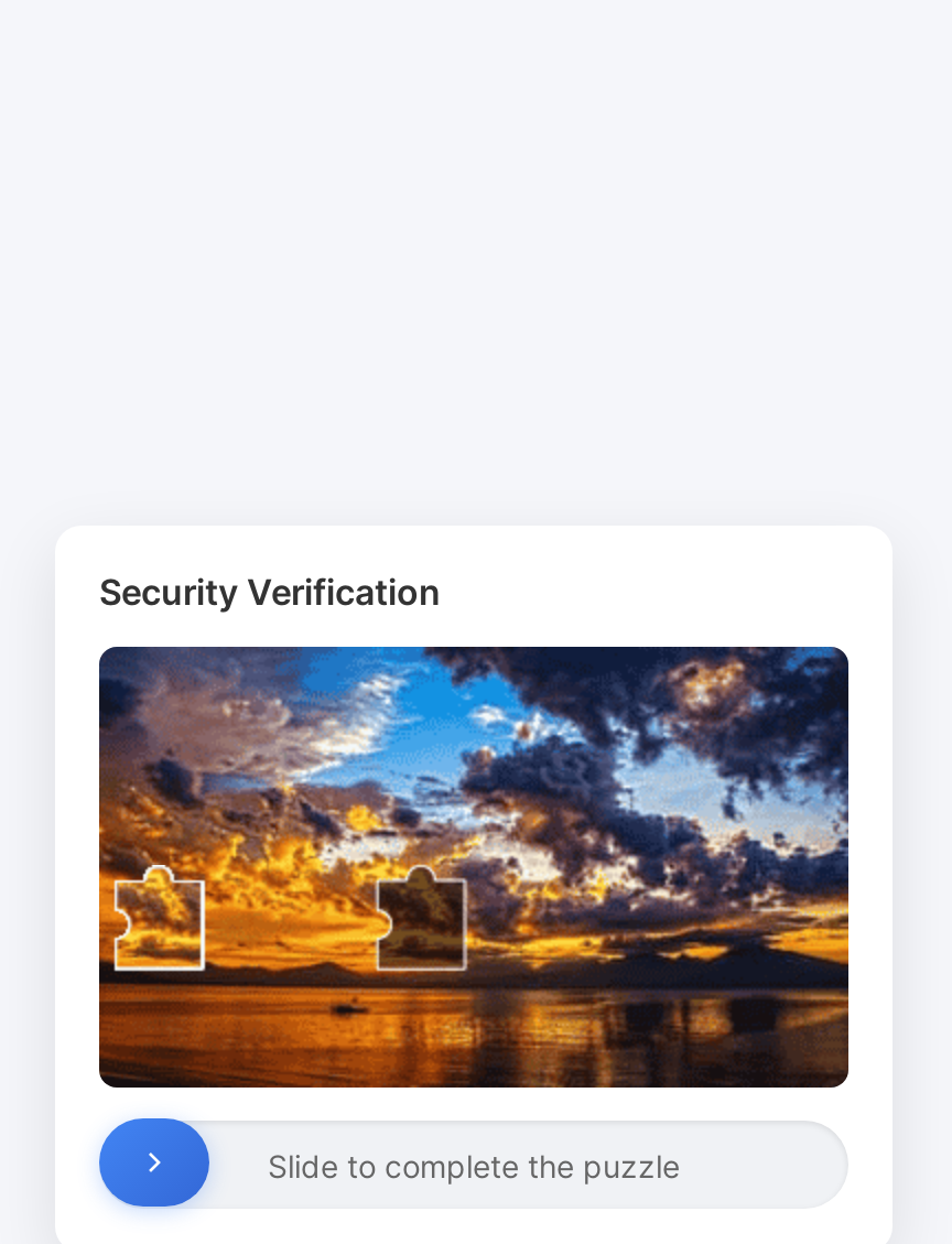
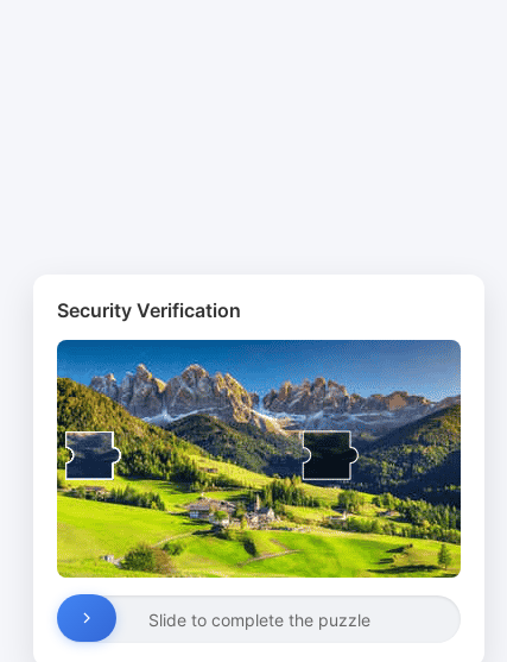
[97,645,851,1090] [image] -> [56,339,462,579] [image]

